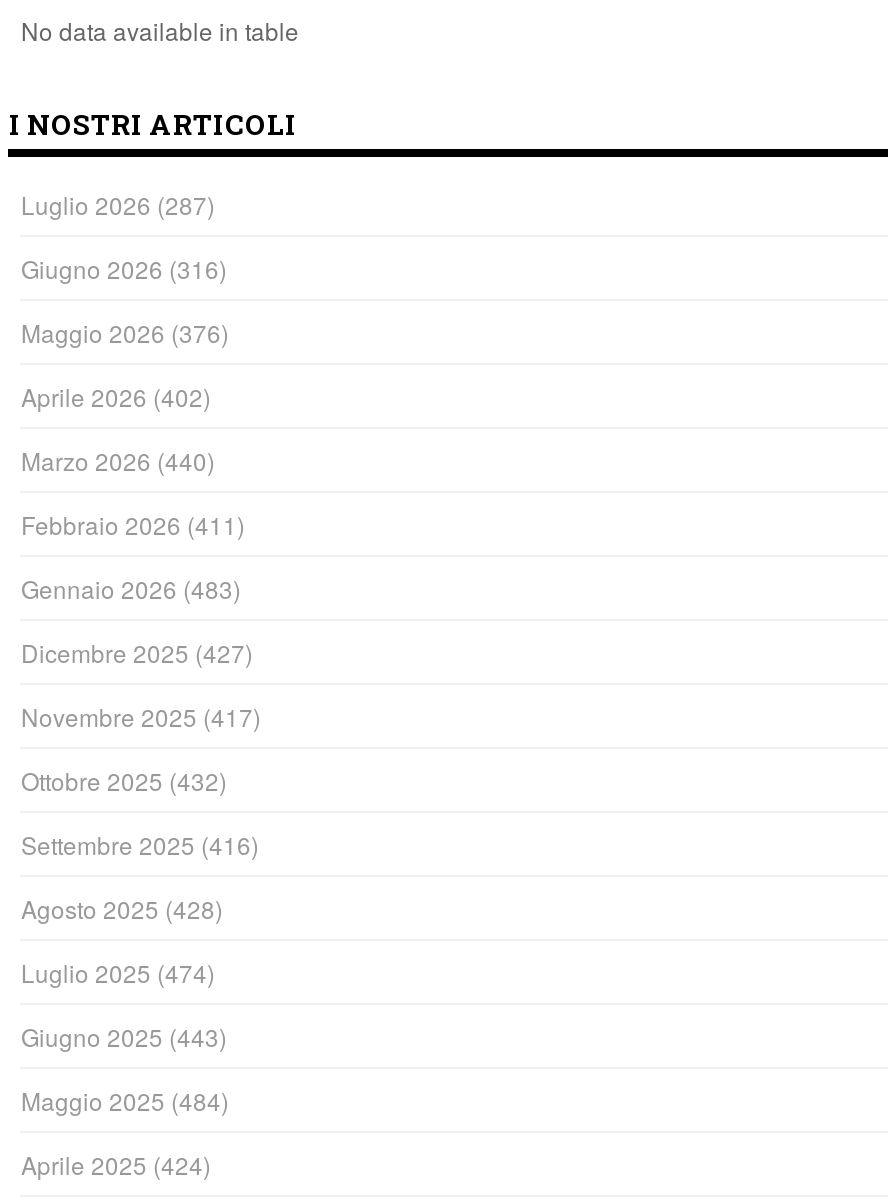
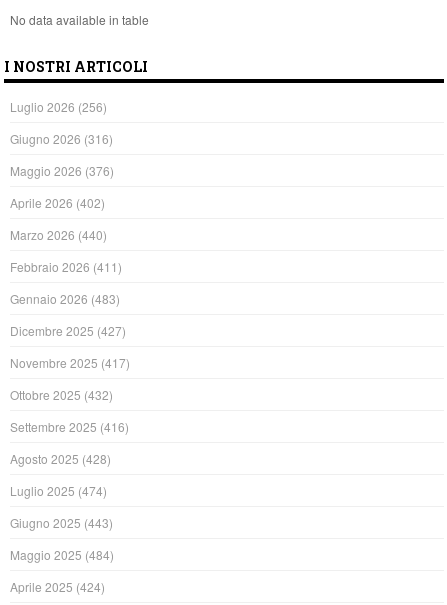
[21,187,215,221] Luglio 2026 (287) -> [10,98,107,115] Luglio 2026 (256)

